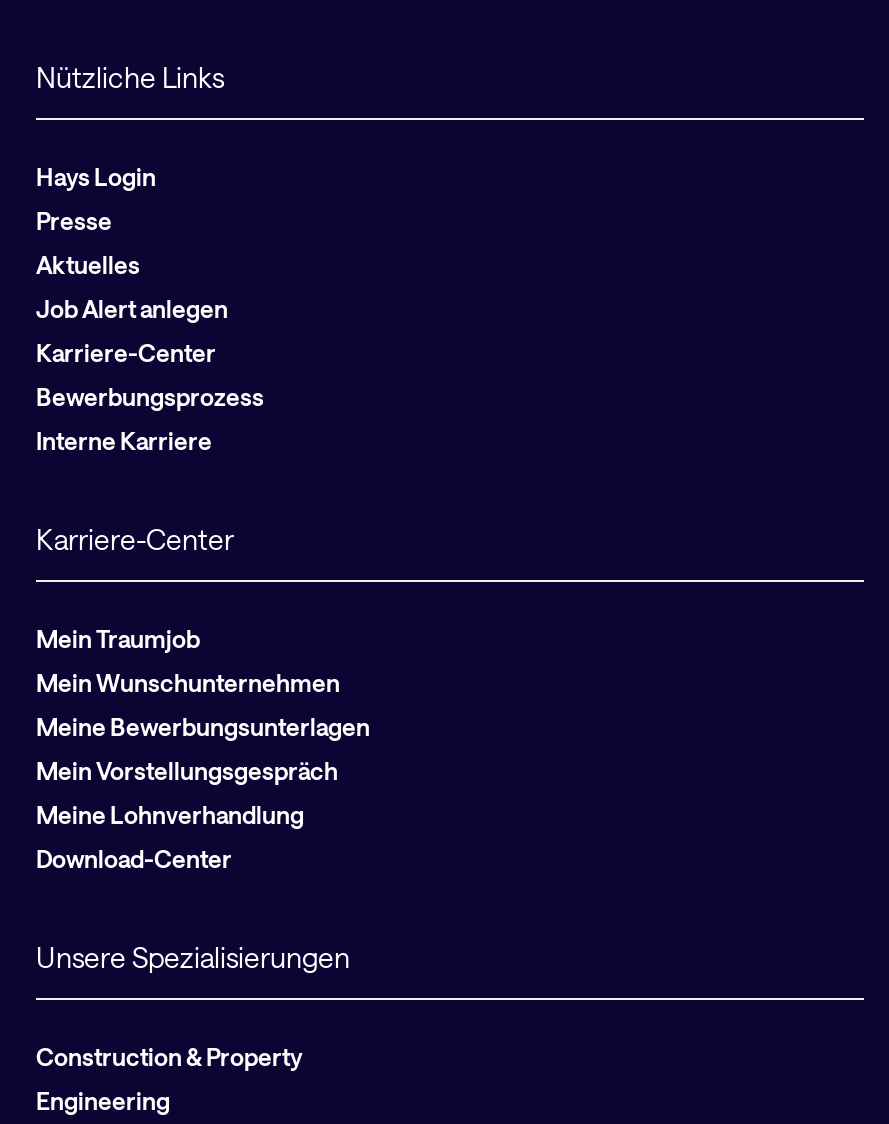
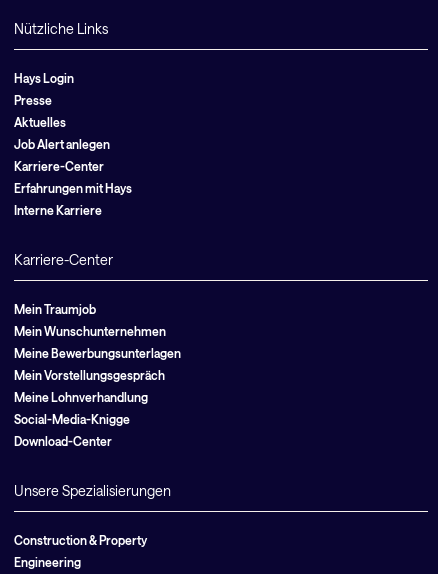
[36,382,264,410] Bewerbungsprozess -> [14,181,132,195] Erfahrungen mit Hays
none -> [14,412,130,426] Social-Media-Knigge

